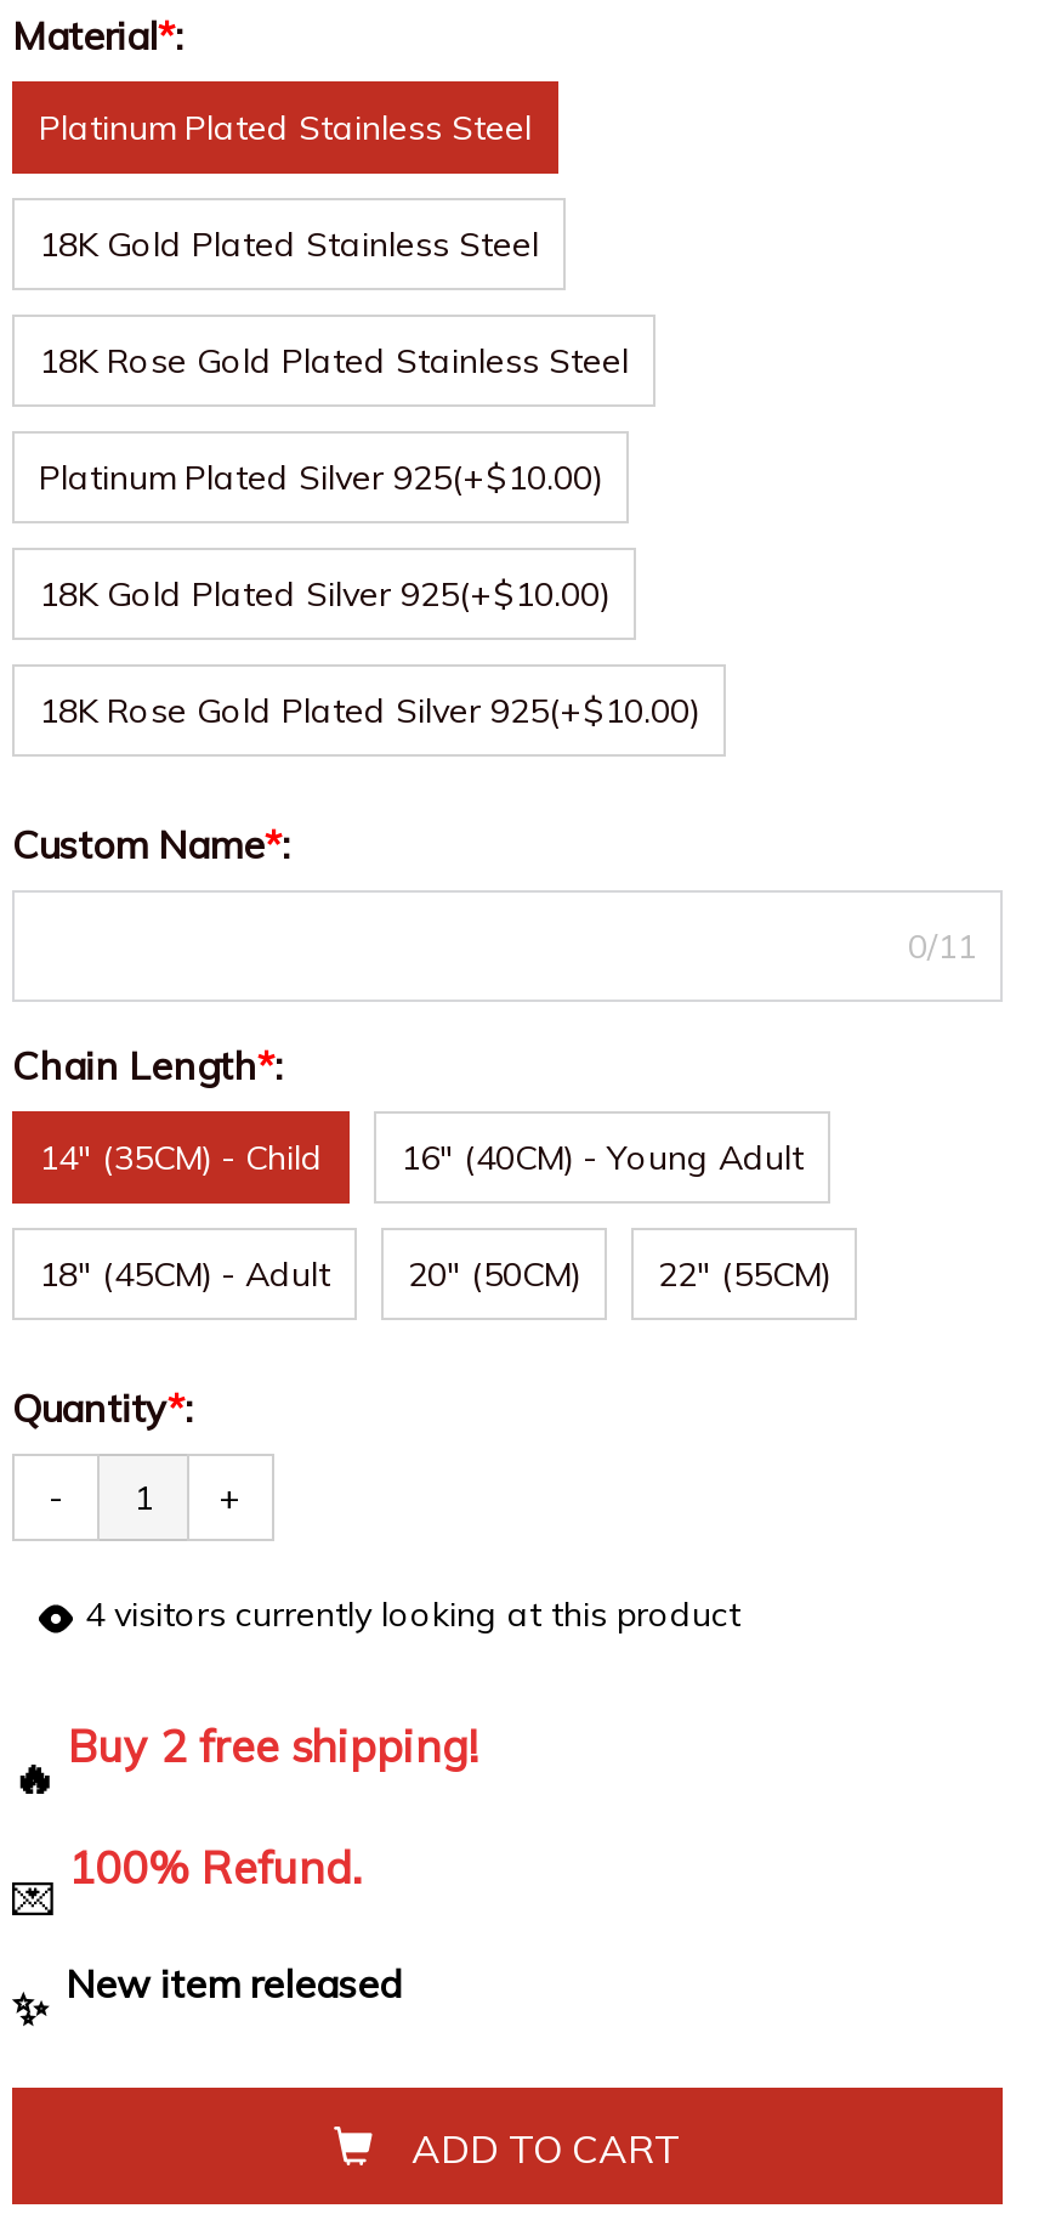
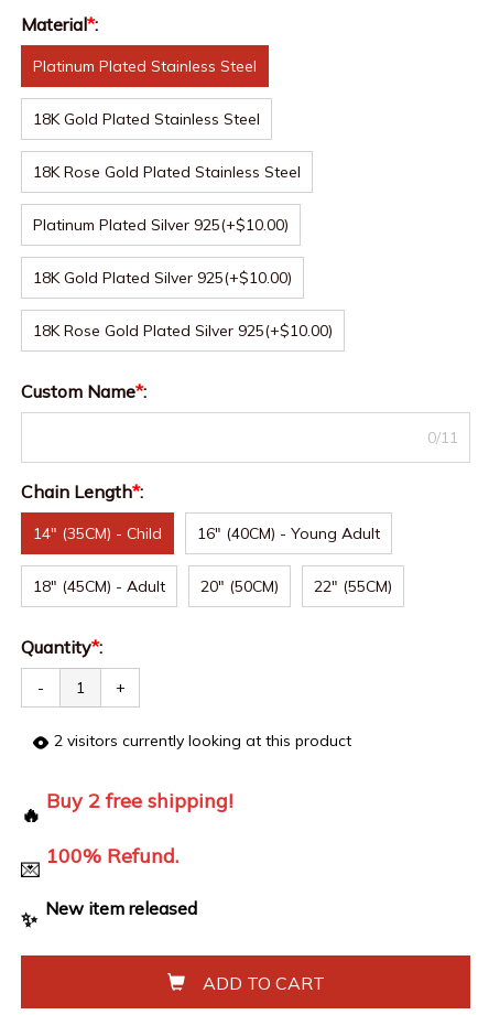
[85,1592,740,1636] 4 visitors currently looking at this product -> [54,731,351,751] 2 visitors currently looking at this product

